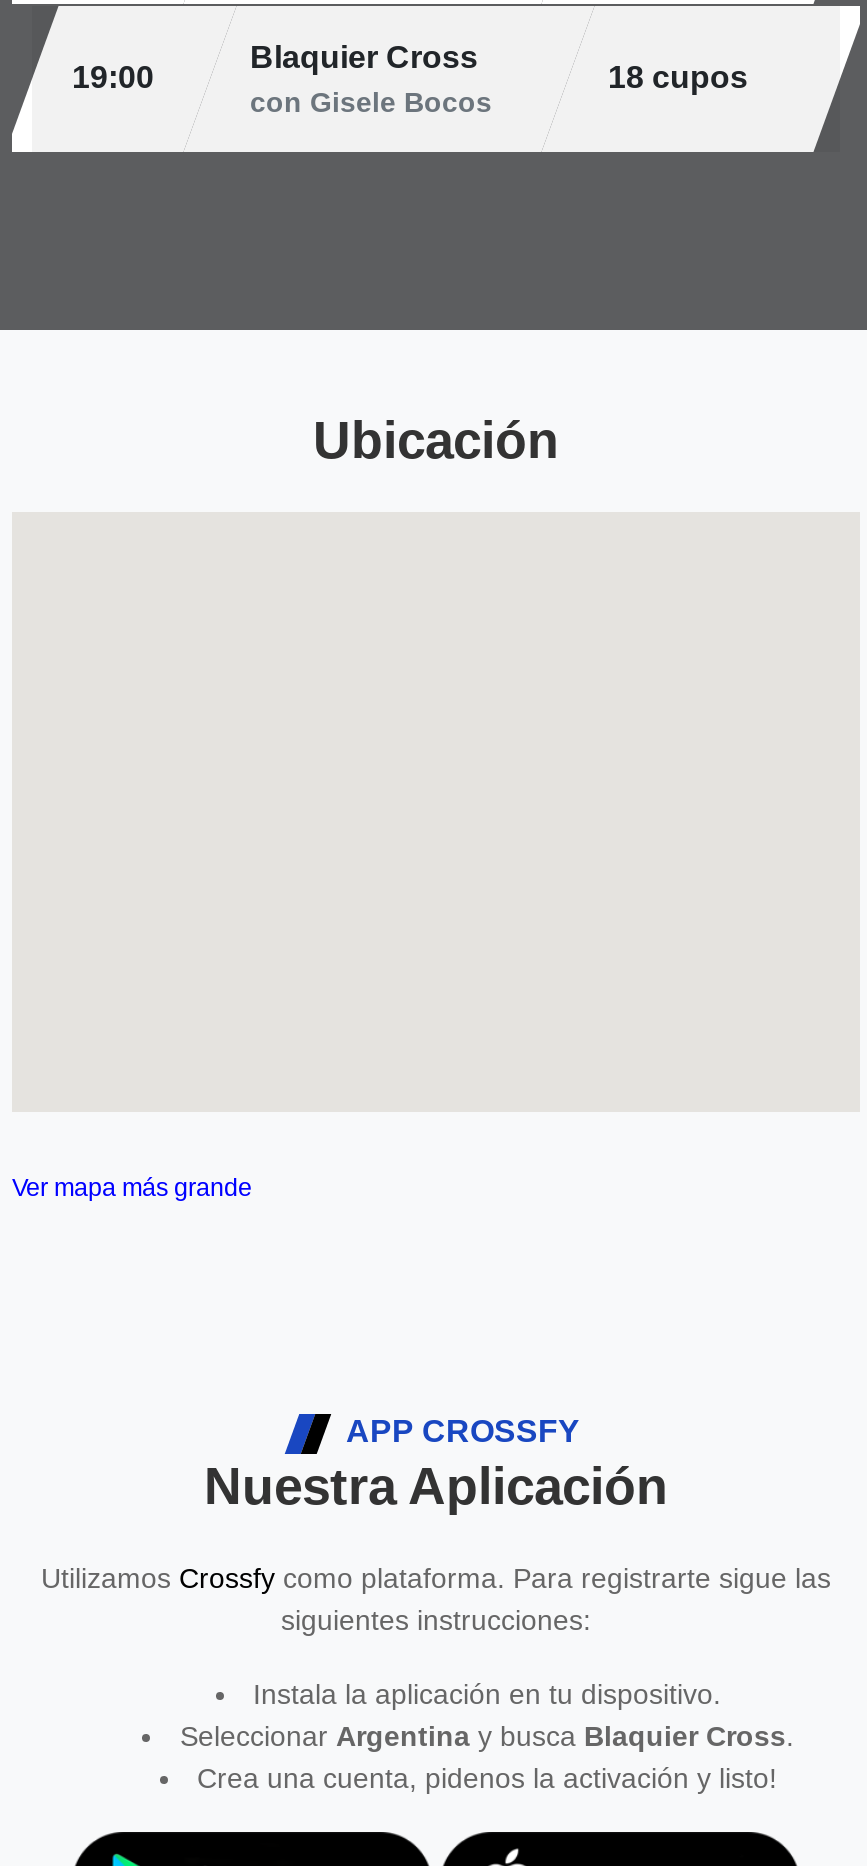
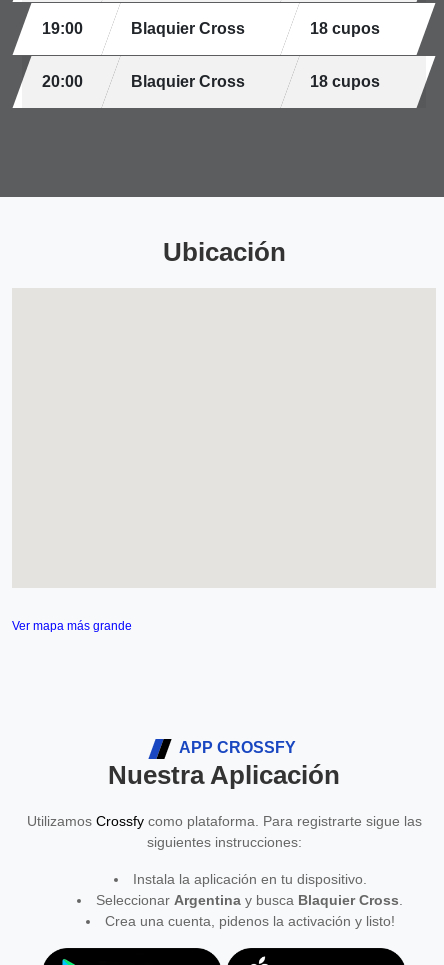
[250,86,492,118] con Gisele Bocos -> [42,20,380,90] 18 cupos | 20:00 | Blaquier Cross

